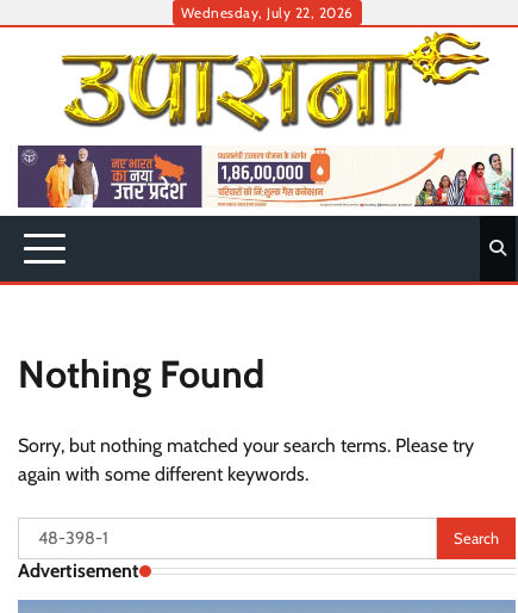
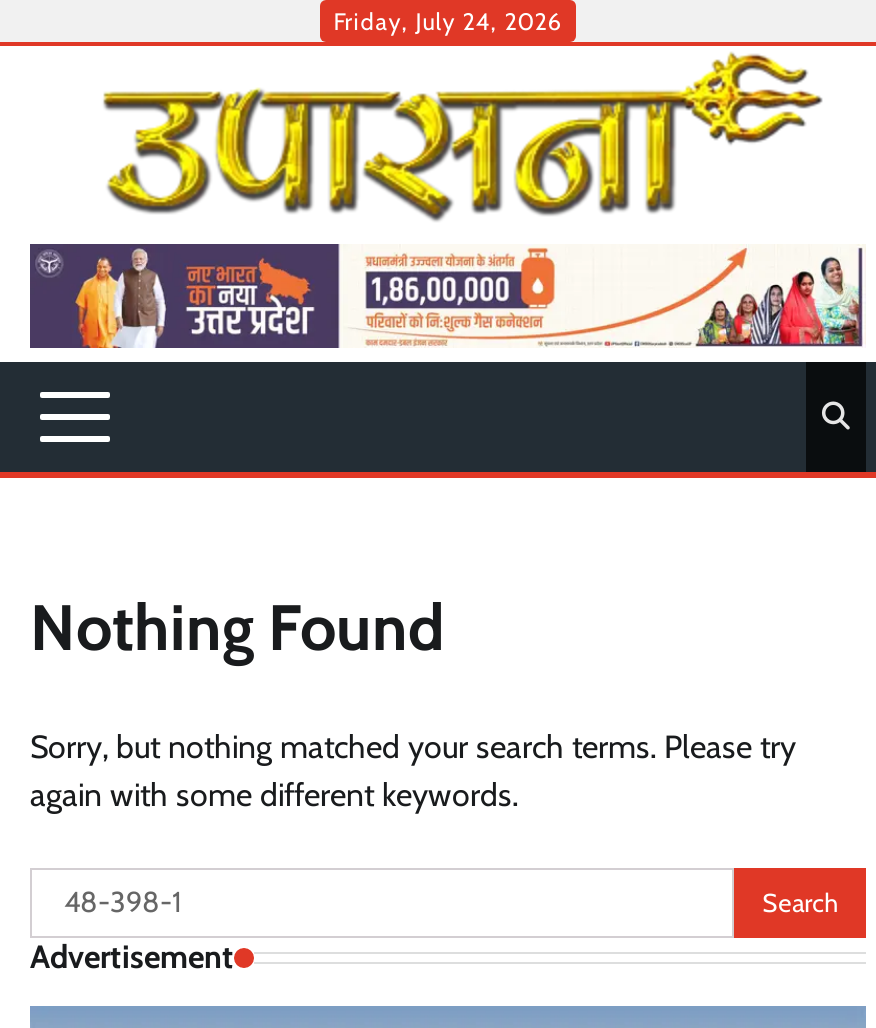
[180,4,353,21] Wednesday, July 22, 2026 -> [334,6,562,36] Friday, July 24, 2026

